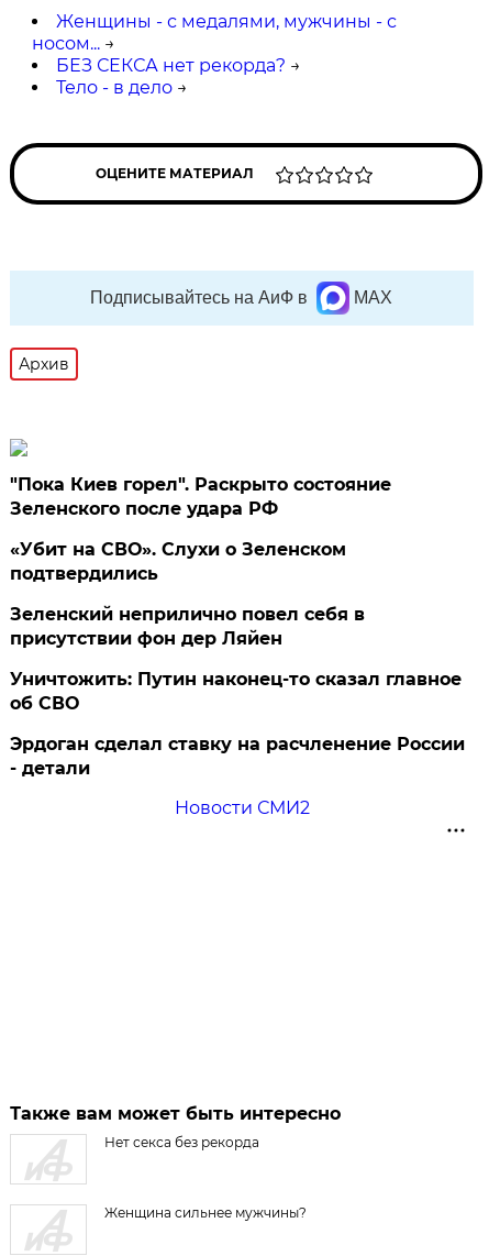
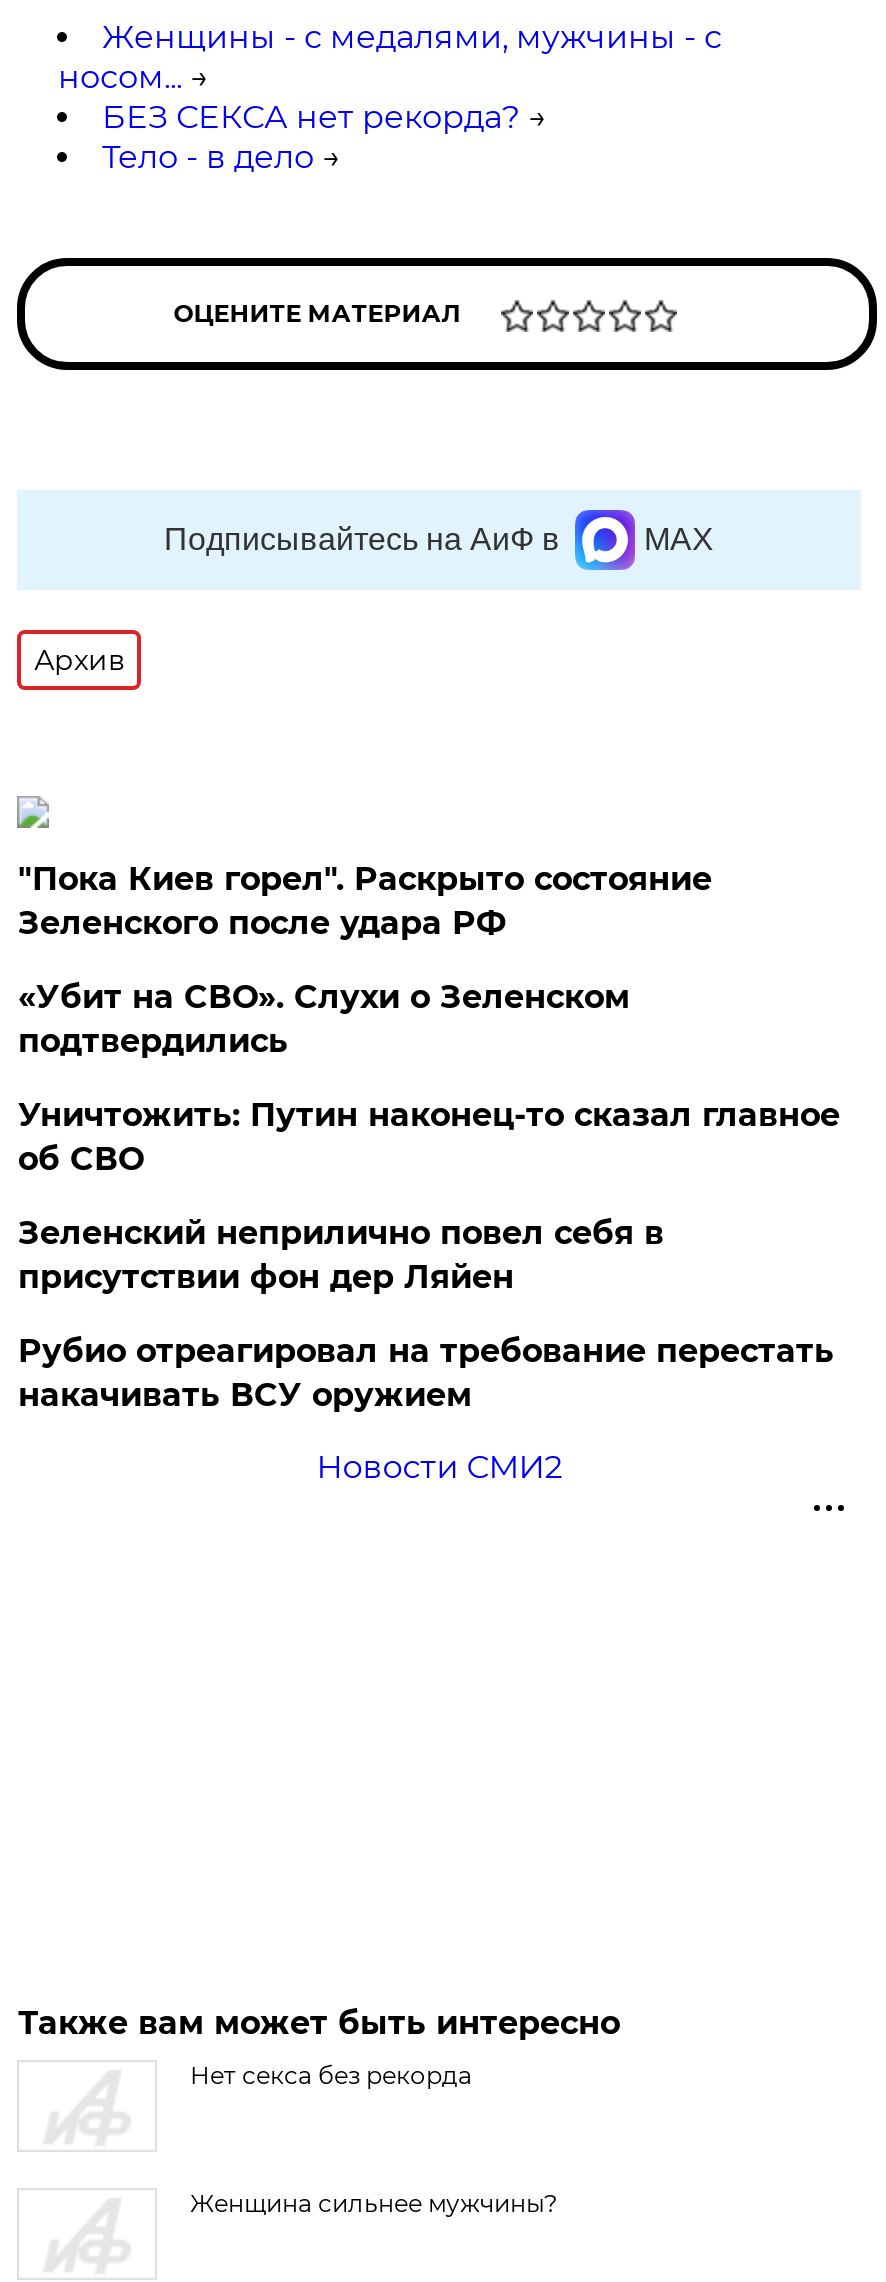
moved [10,604,365,649] -> [18,1214,664,1296]: Зеленский неприлично повел cебя в | присутствии фон дер Ляйен
moved [10,669,462,714] -> [18,1096,840,1178]: Уничтожить: Путин наконец-то сказал главное | об СВО
[10,734,465,779] Эрдоган сделал ставку на расчленение России | - детали -> [18,1332,834,1414] Рубио отреагировал на требование перестать | накачивать ВСУ оружием

